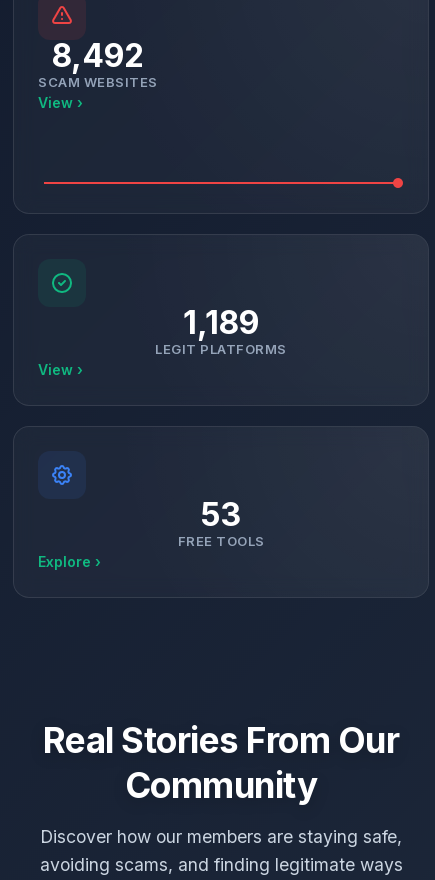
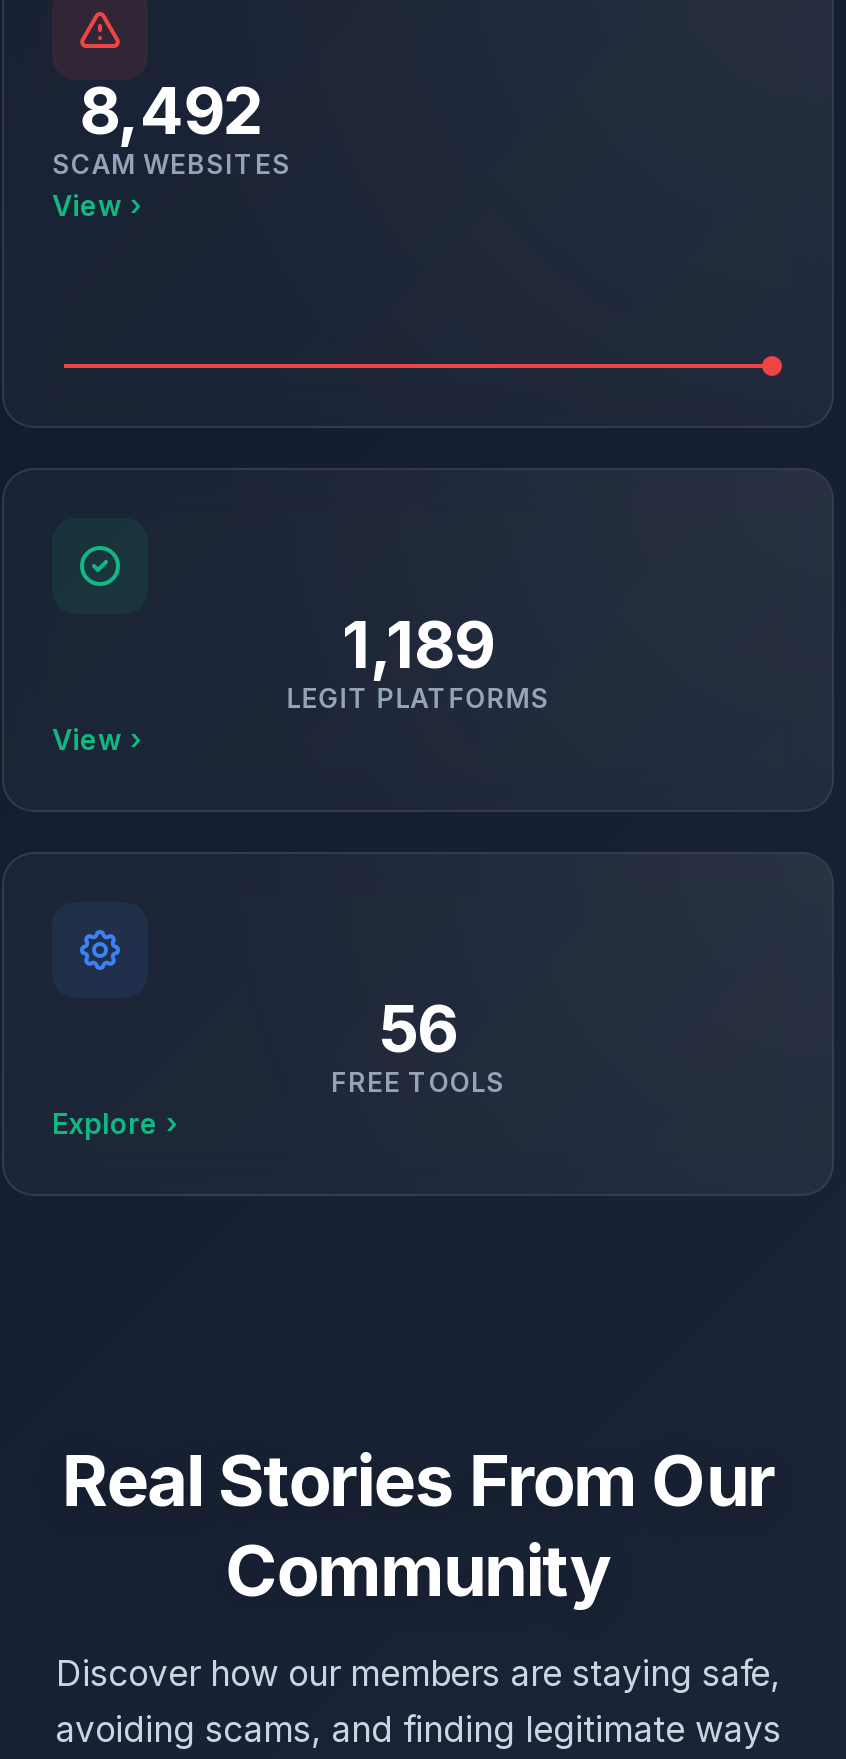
[201,495,241,534] 53 -> [379,990,457,1068] 56

